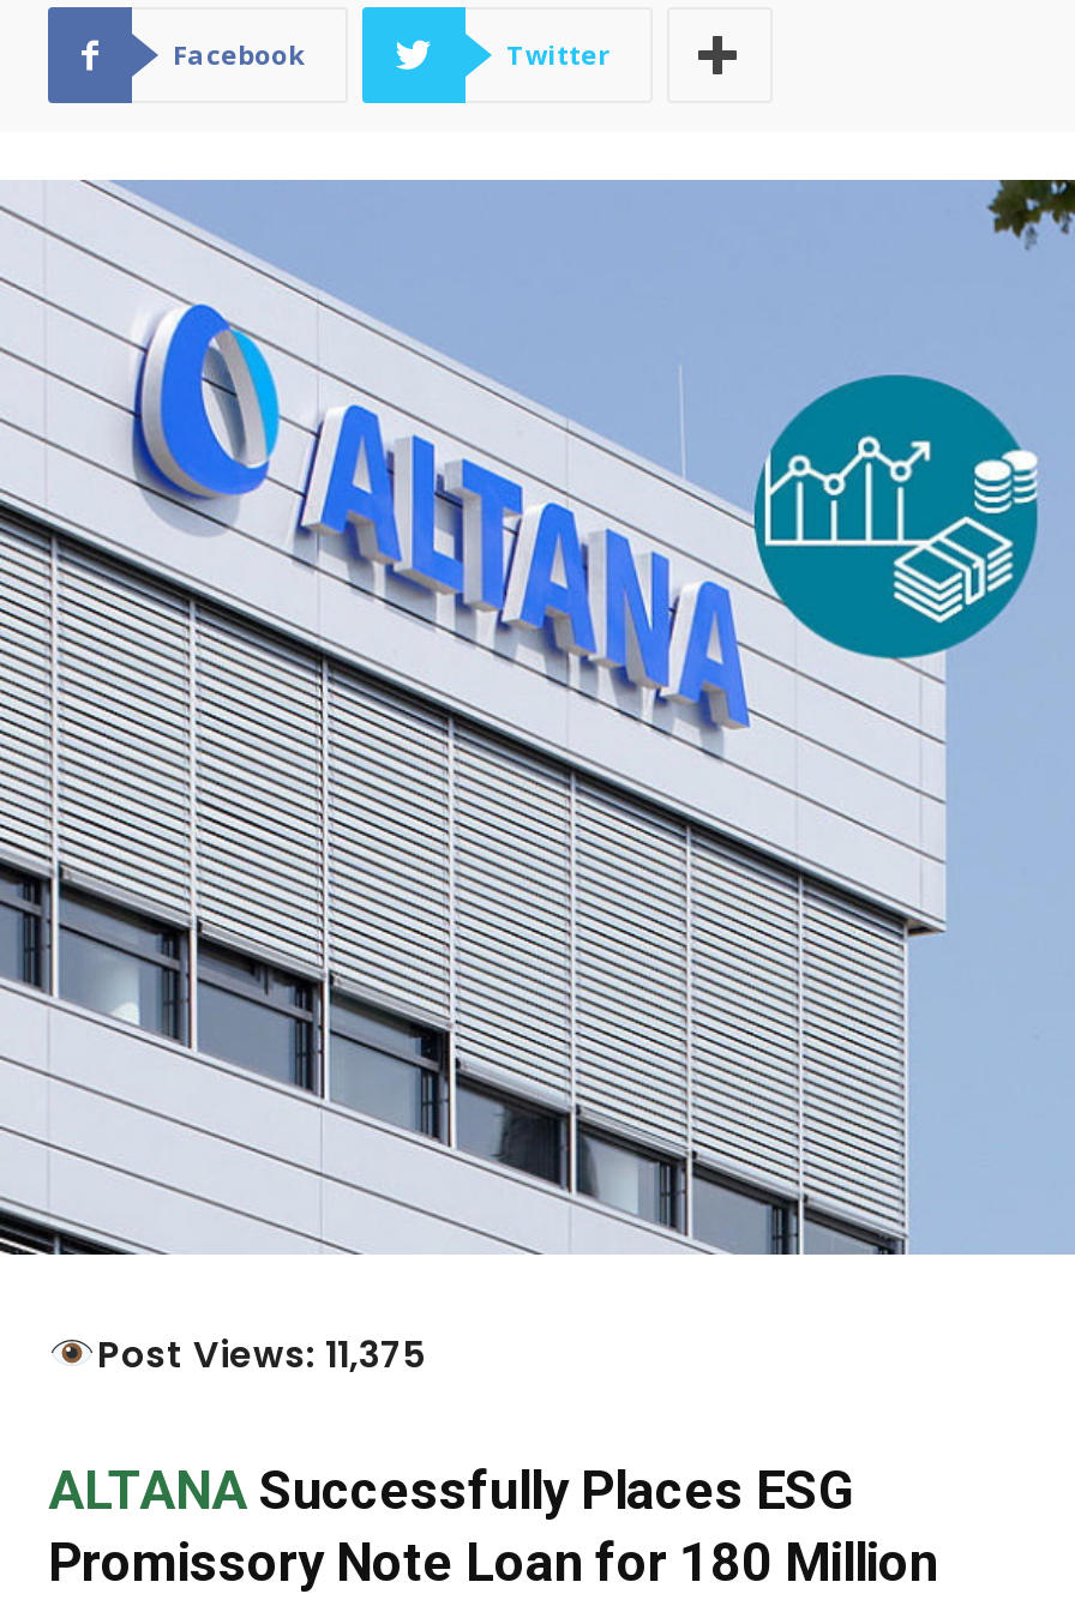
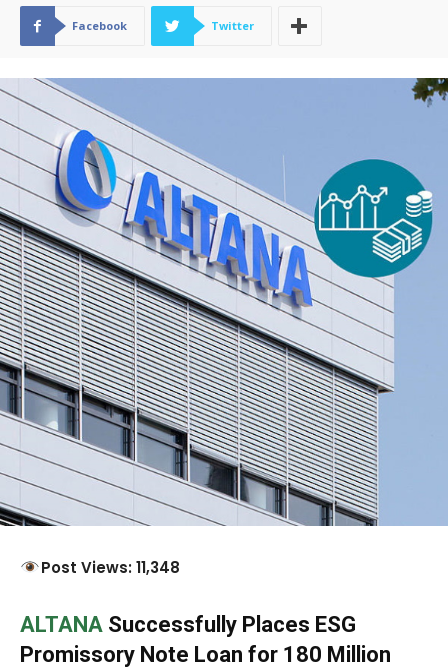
[97,1328,424,1378] Post Views: 11,375 -> [40,556,179,577] Post Views: 11,348

